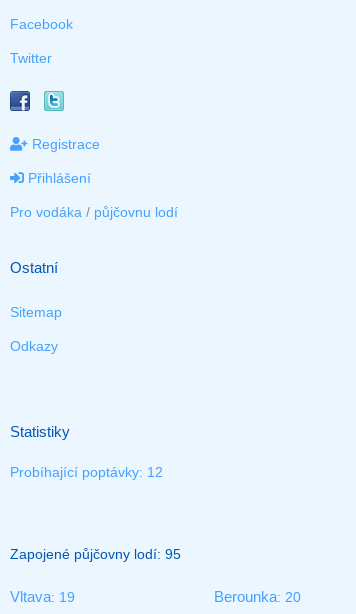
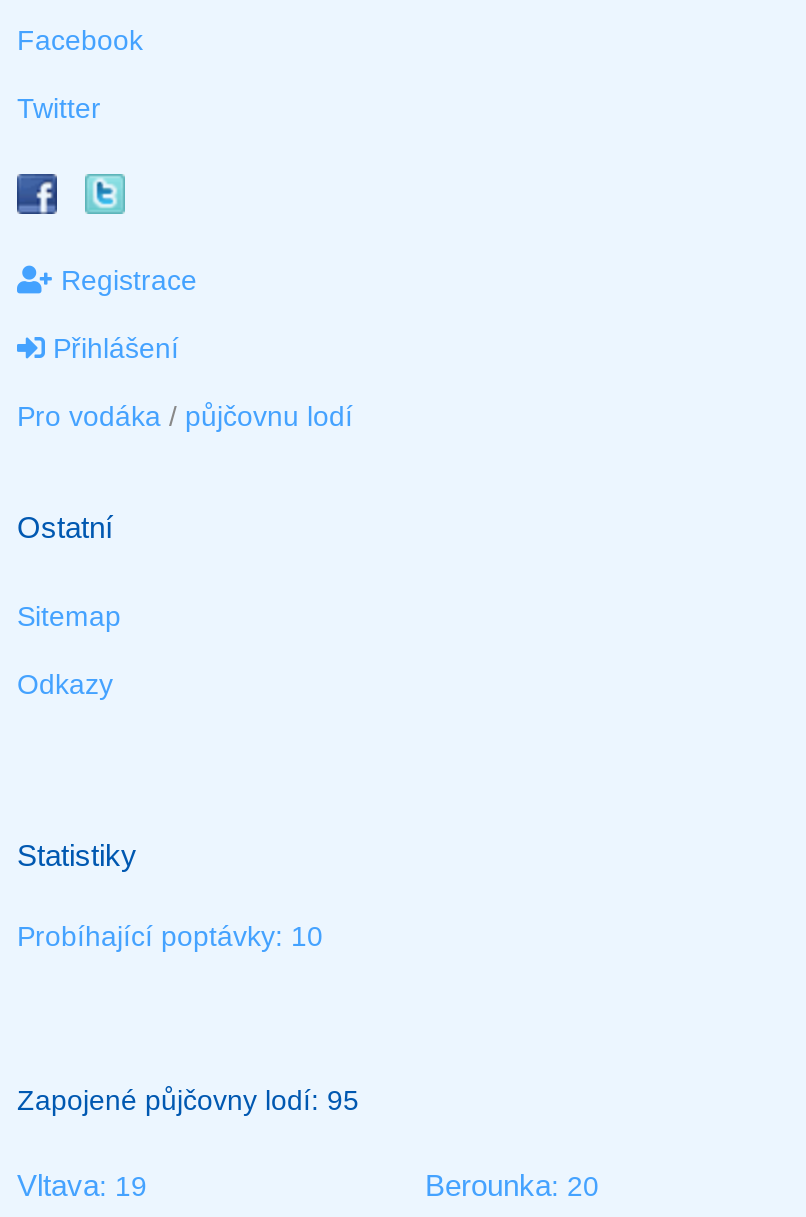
[10,464,163,480] Probíhající poptávky: 12 -> [17,920,323,952] Probíhající poptávky: 10

